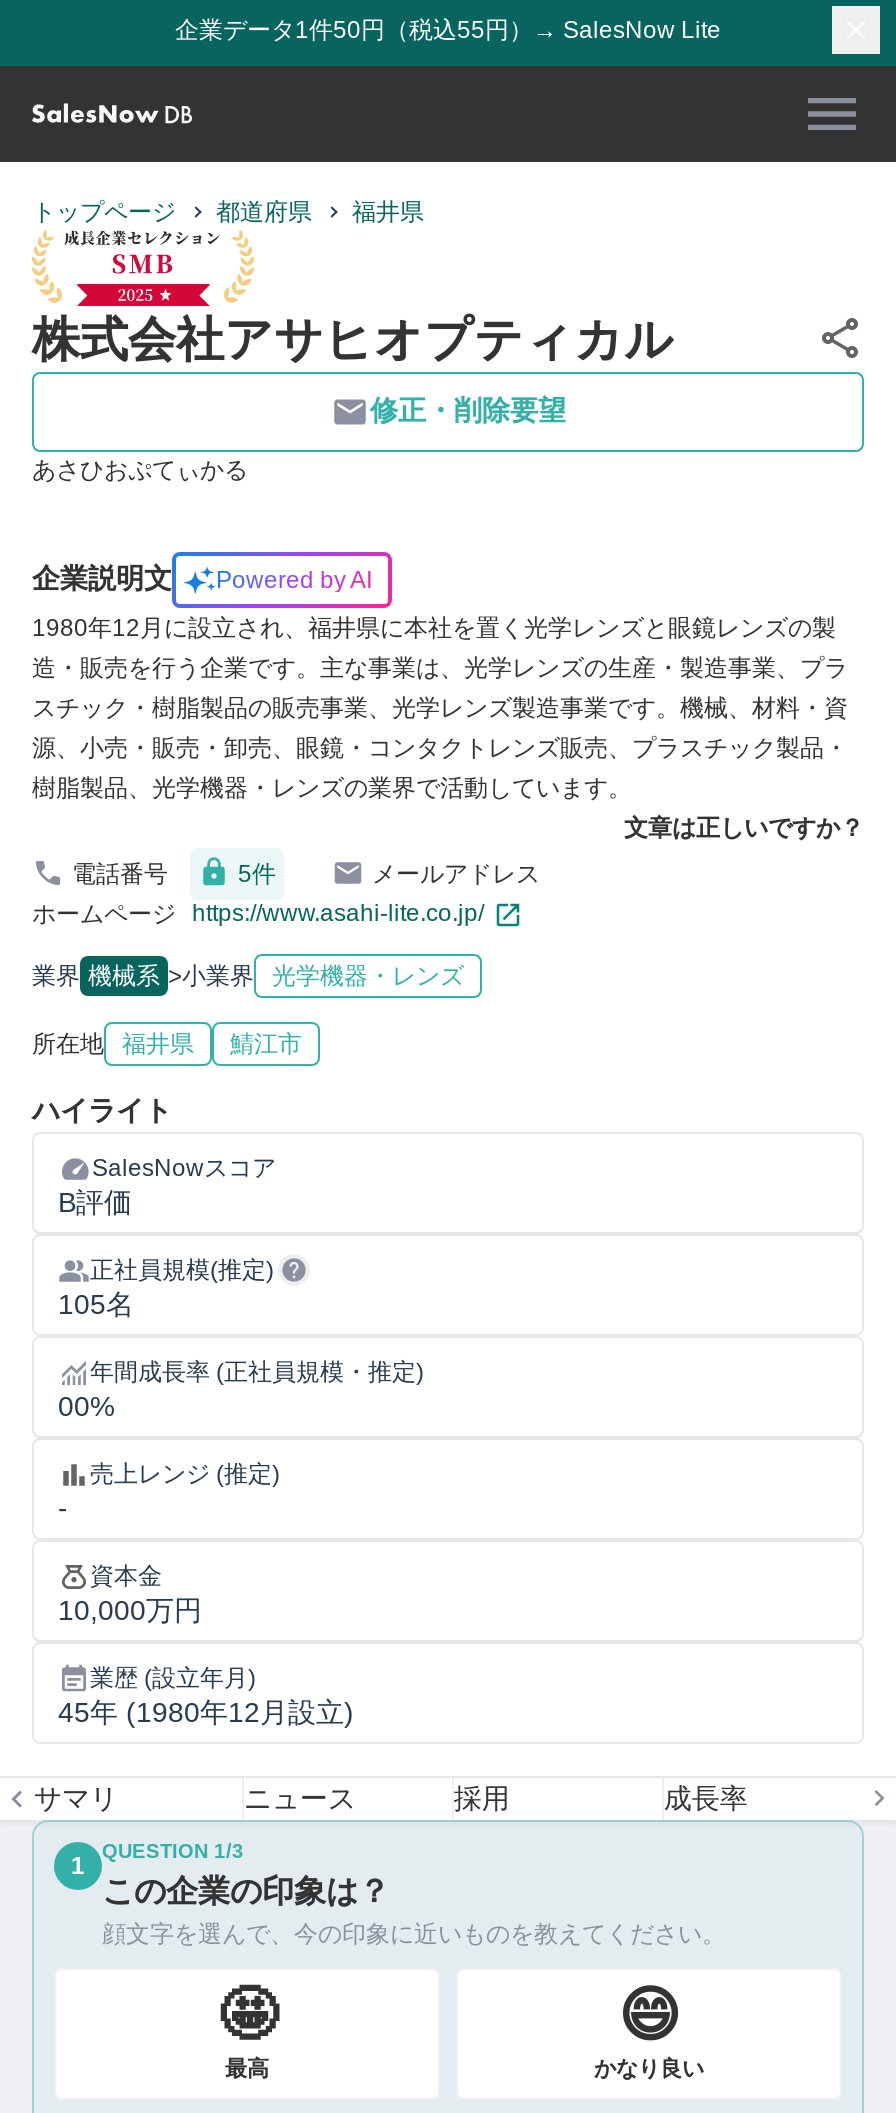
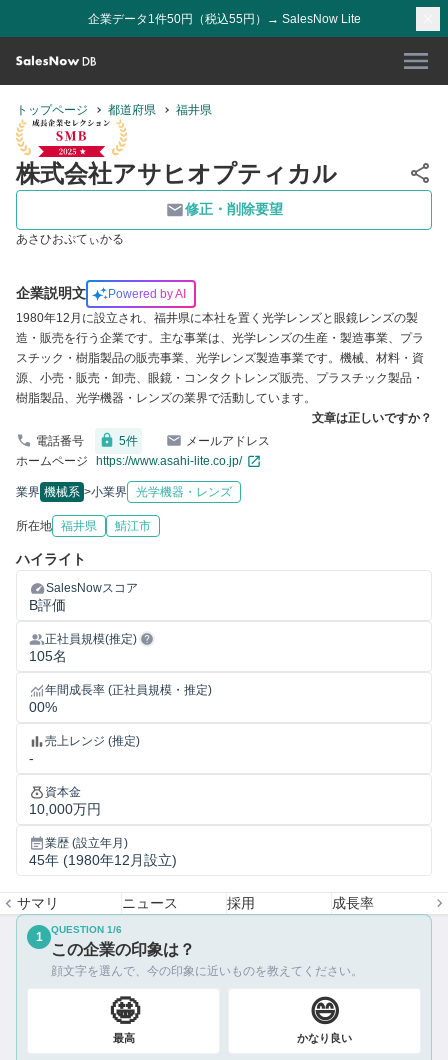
[102,1839,244,1861] QUESTION 1/3 -> [51,923,122,934] QUESTION 1/6

